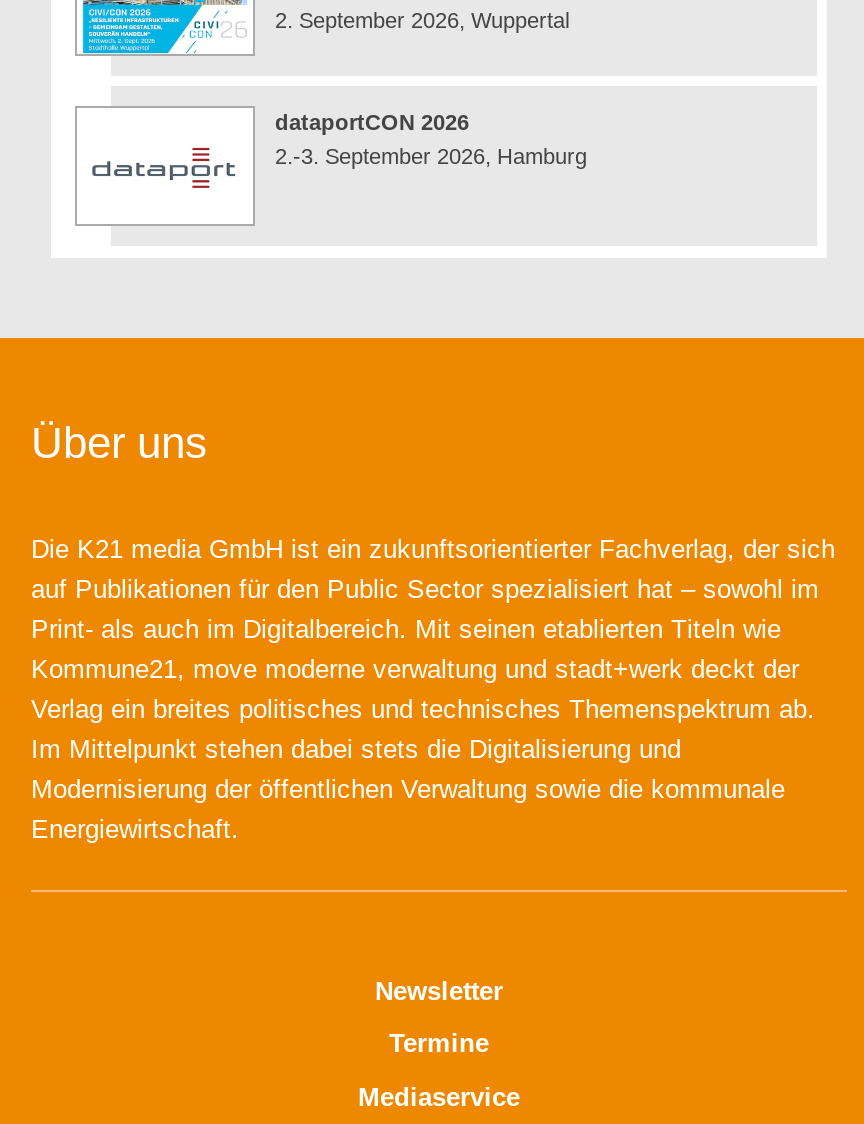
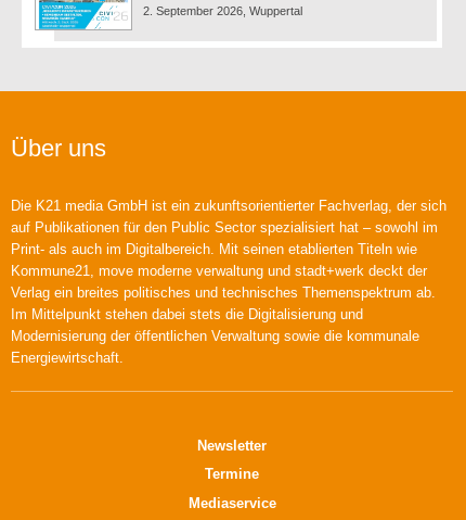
[83,110,587,224] [image] | dataportCON 2026 | 2.-3. September 2026, Hamburg -> none

